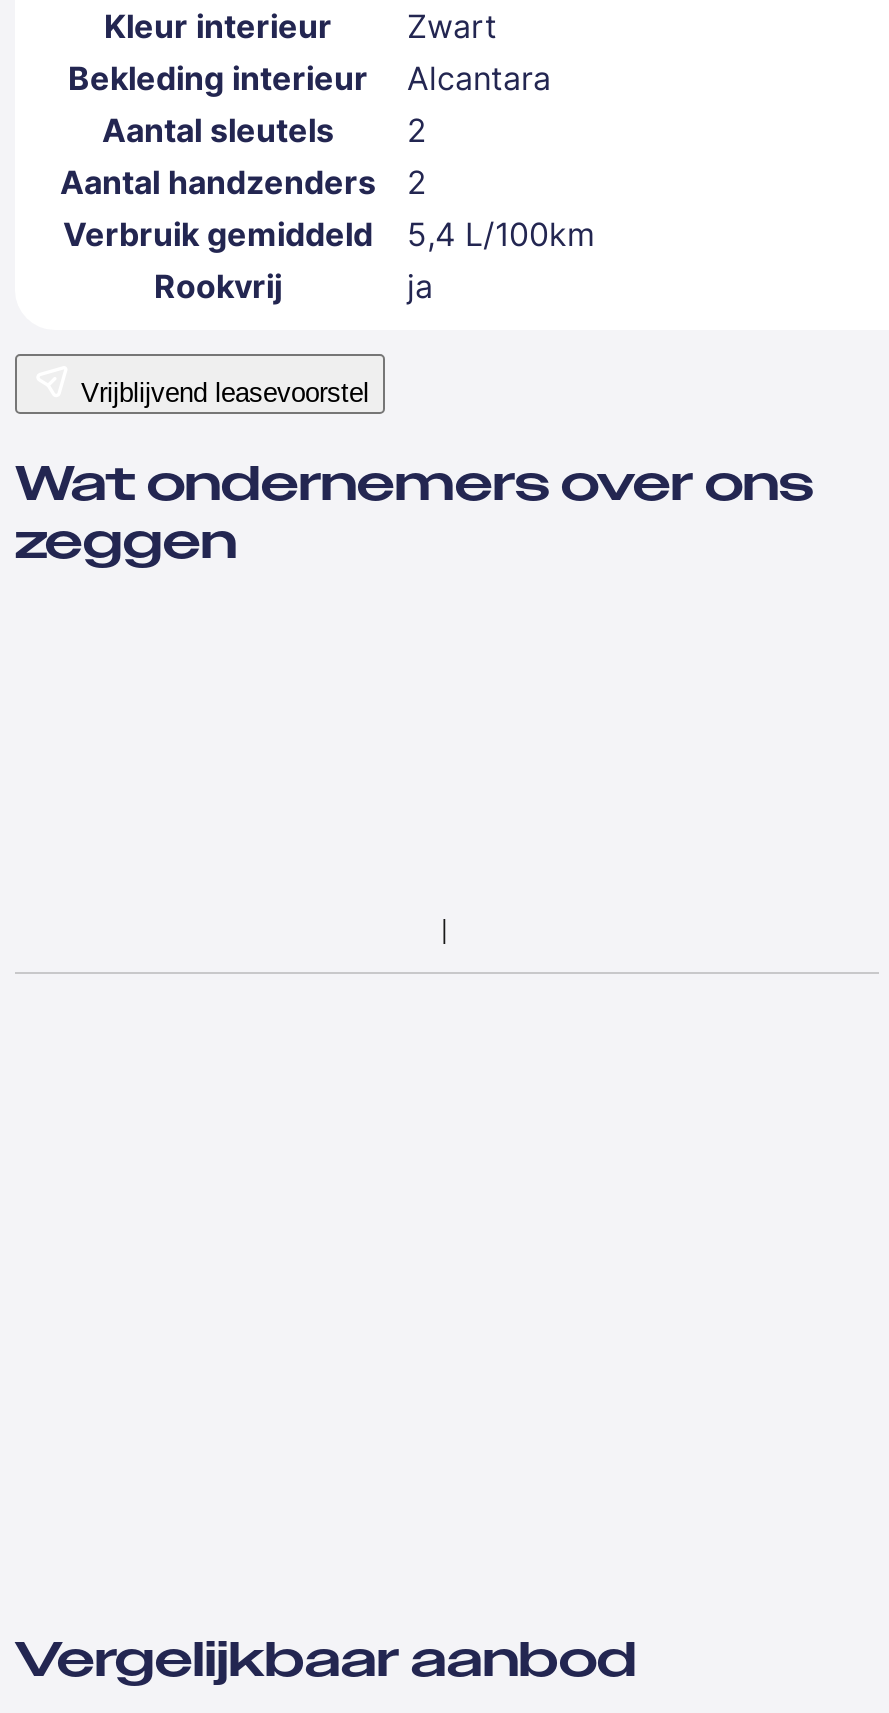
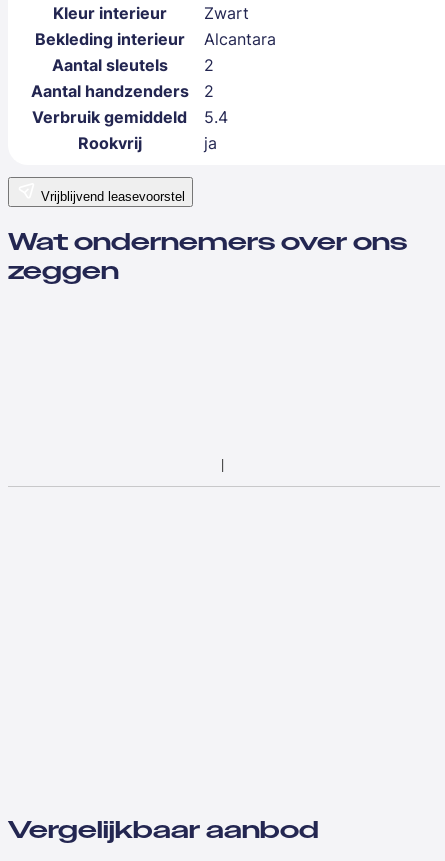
[63,212,595,256] Verbruik gemiddeld 5,4 L/100km -> [32,106,228,128] Verbruik gemiddeld 5.4

